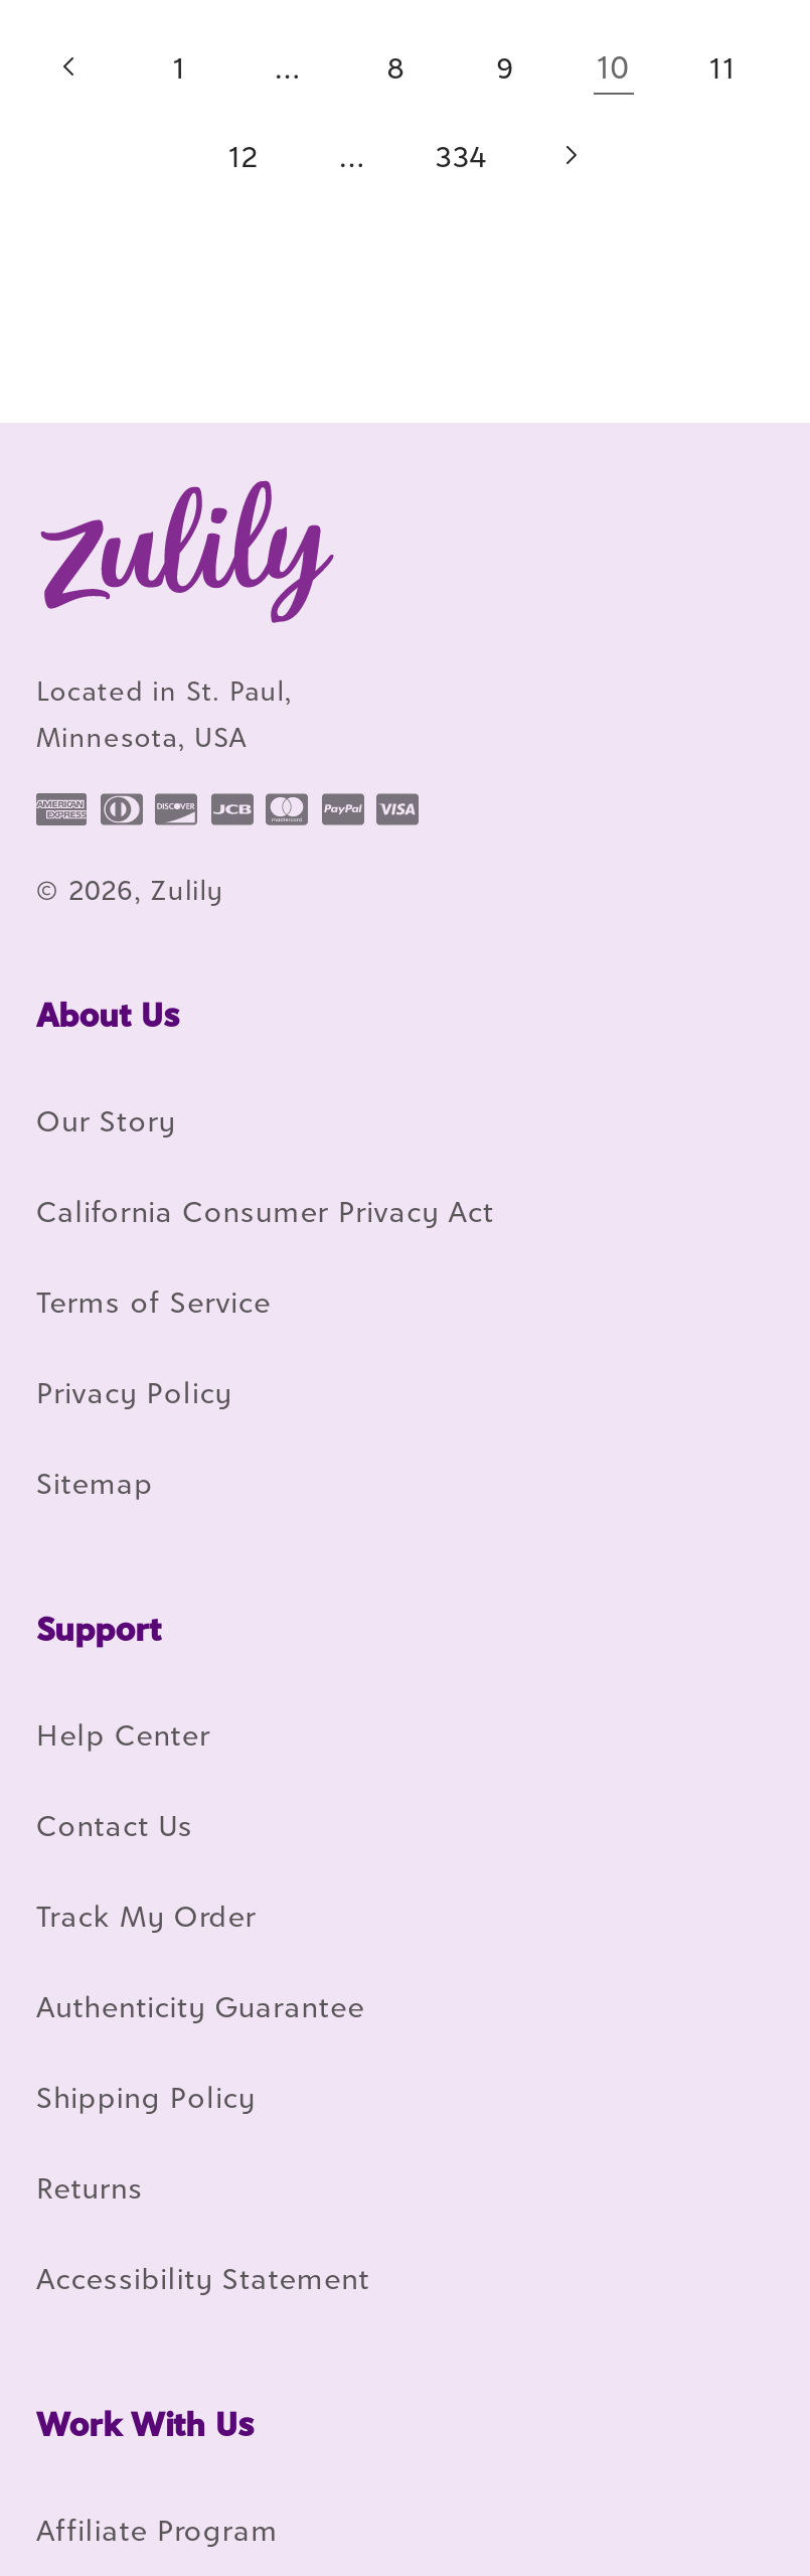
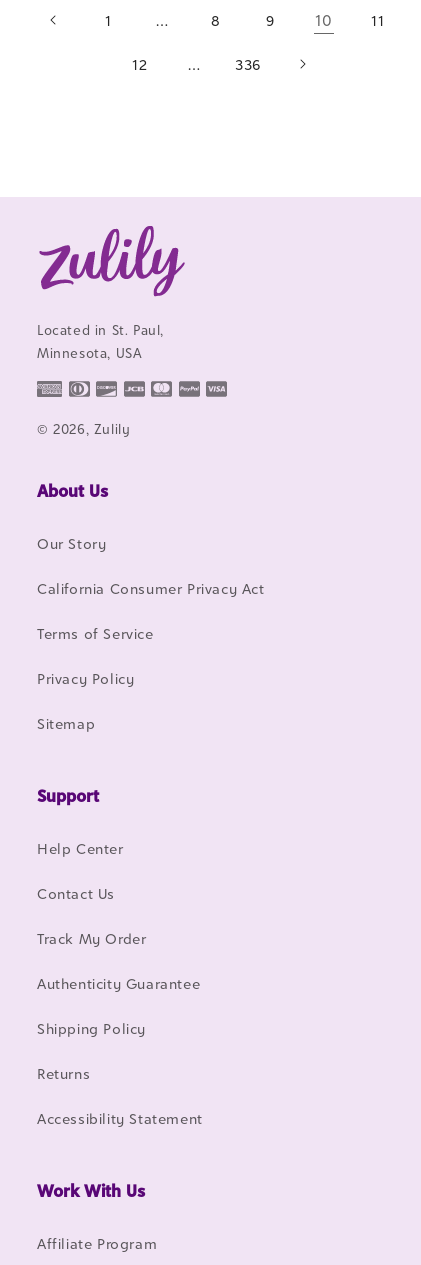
[435,139,487,173] 334 -> [235,56,261,73] 336

